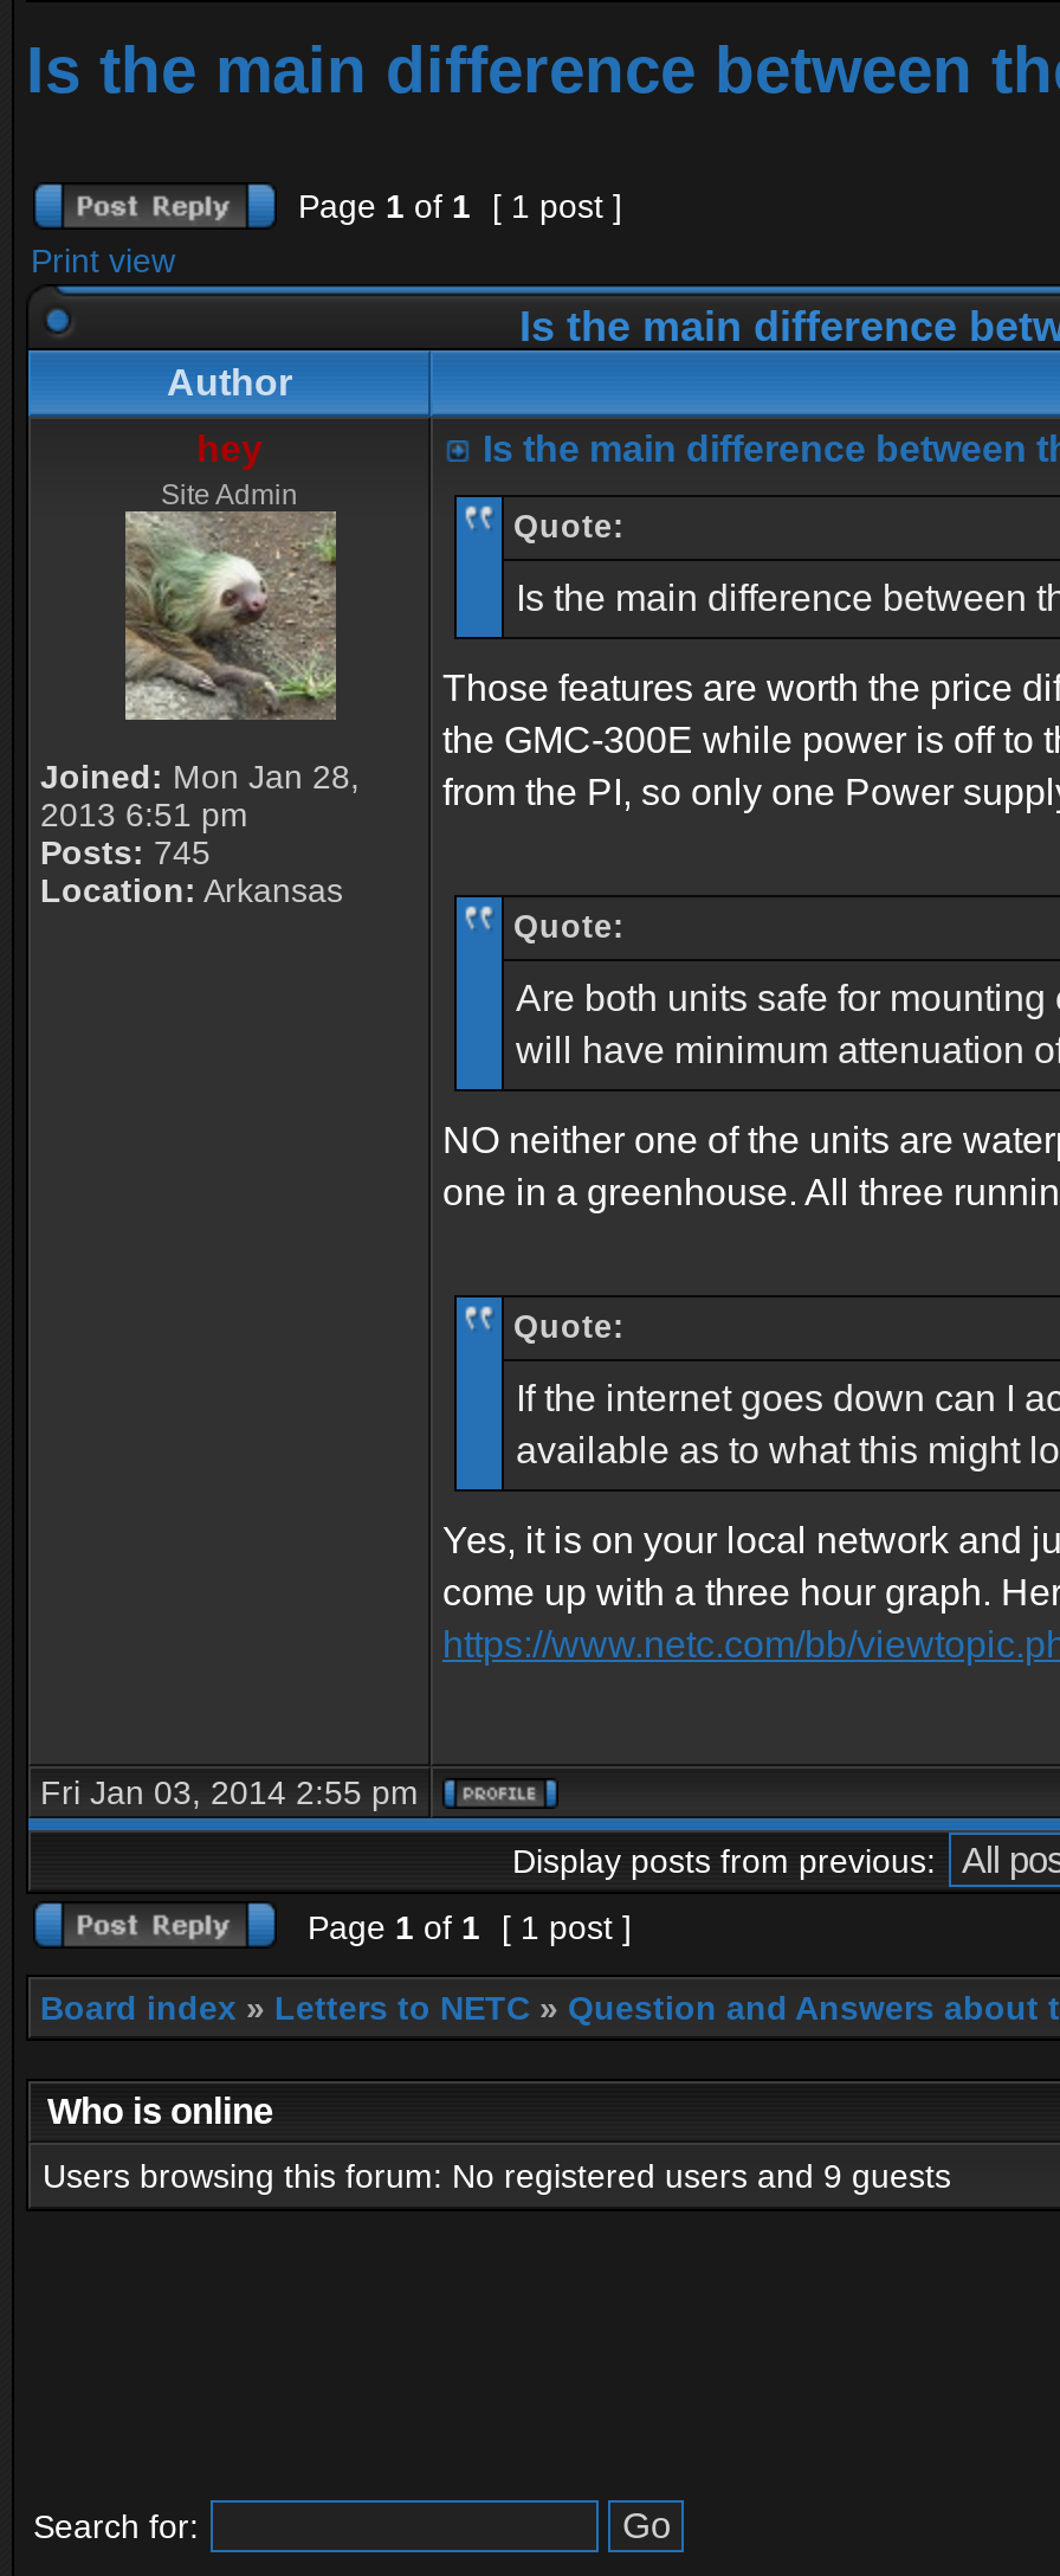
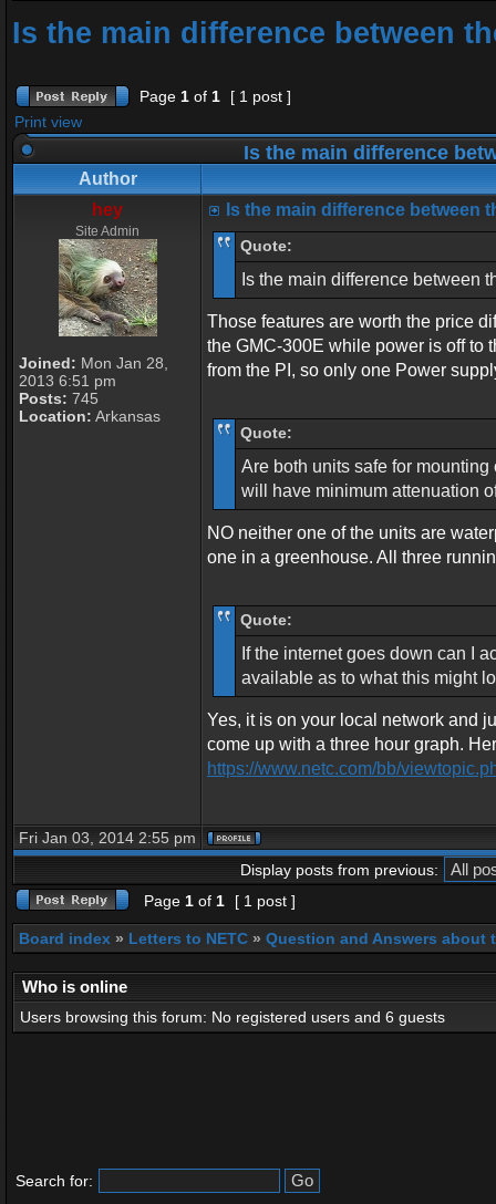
[43,2157,951,2195] Users browsing this forum: No registered users and 9 guests -> [20,1008,445,1026] Users browsing this forum: No registered users and 6 guests

